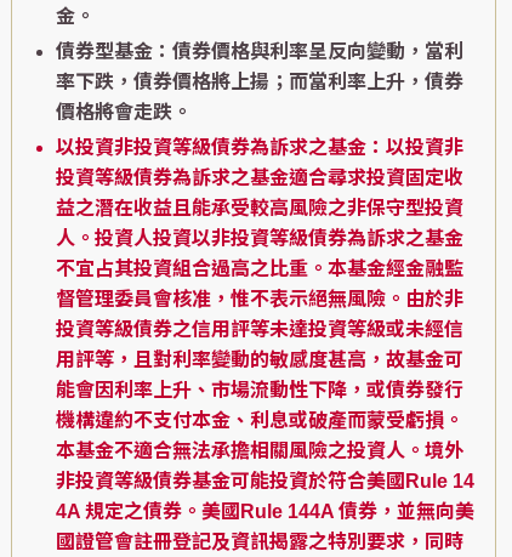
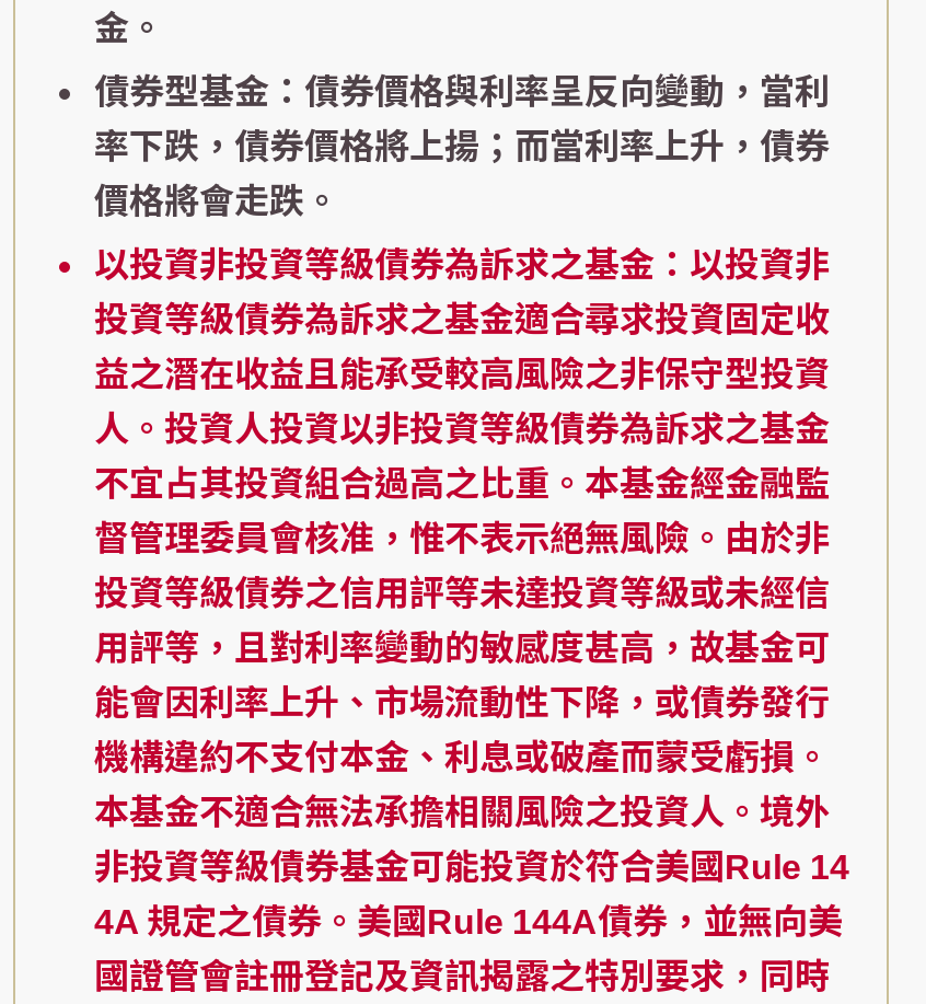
[56,501,474,522] 4A 規定之債券。美國Rule 144A 債券，並無向美 -> [94,904,843,941] 4A 規定之債券。美國Rule 144A債券，並無向美

